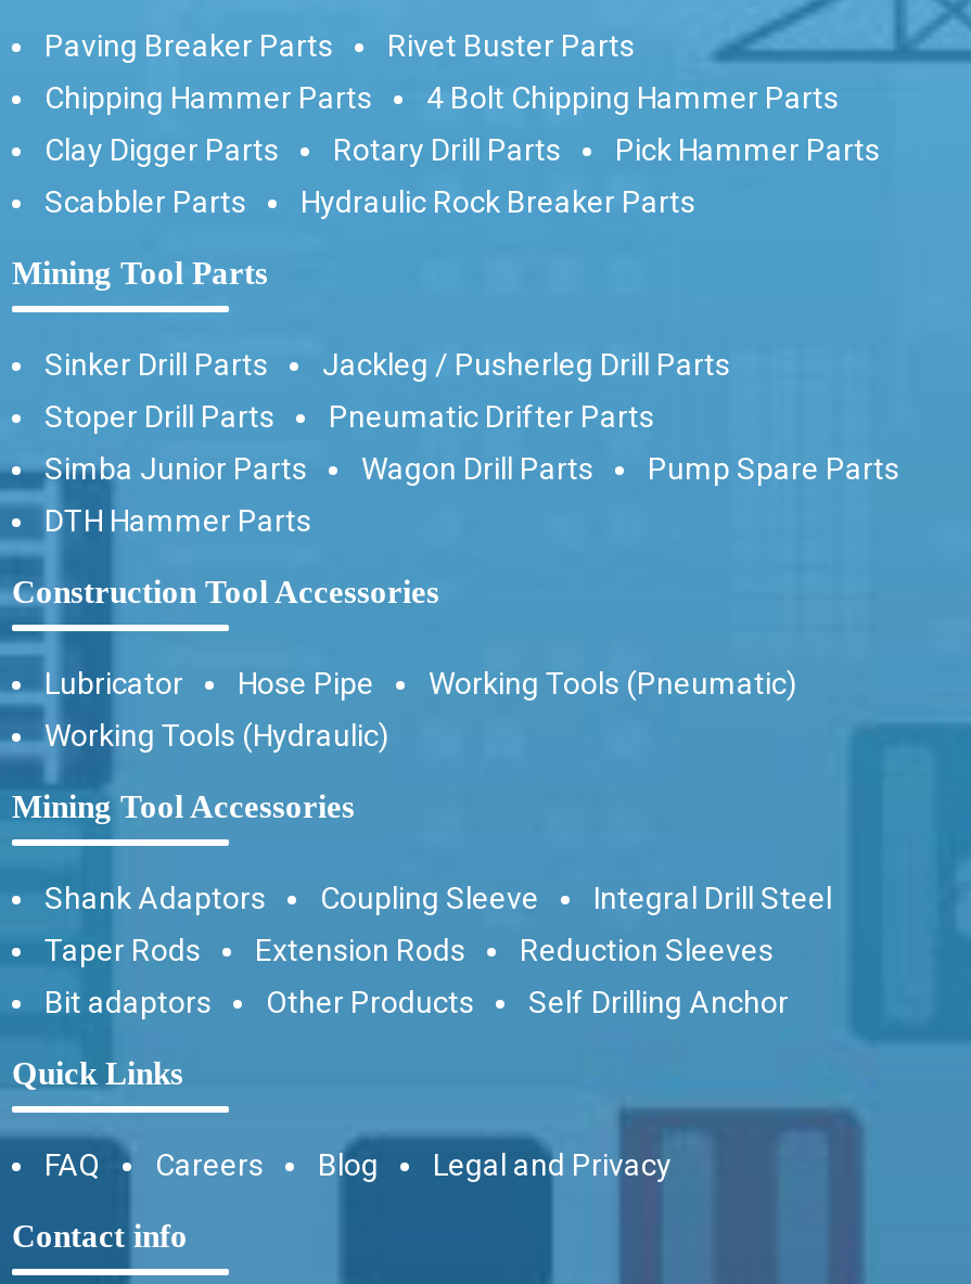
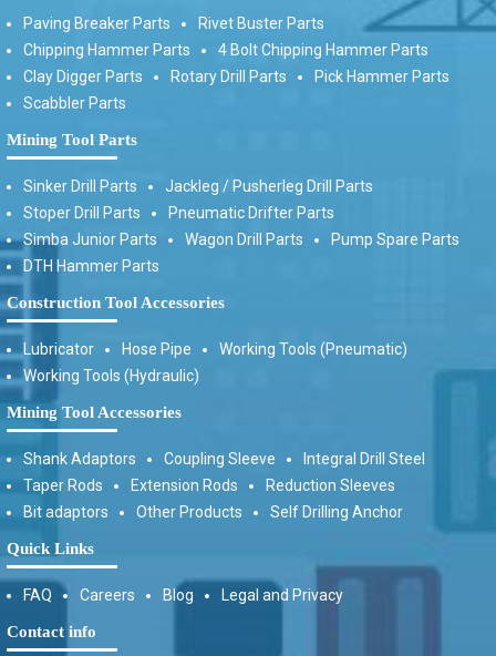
[301,184,695,219] Hydraulic Rock Breaker Parts -> none

